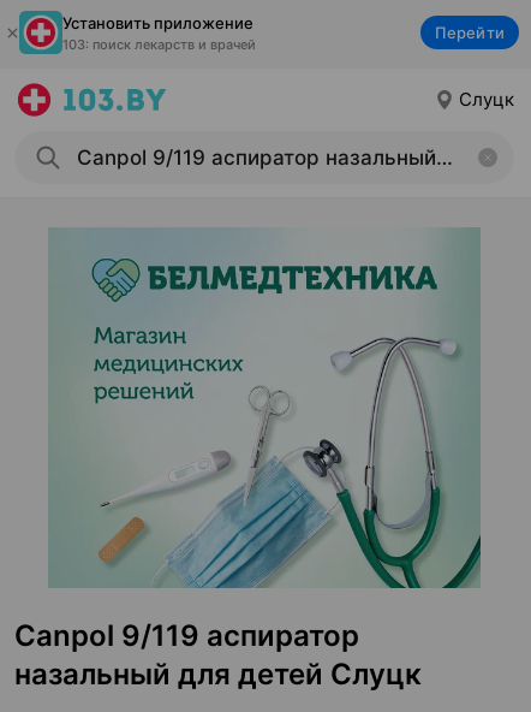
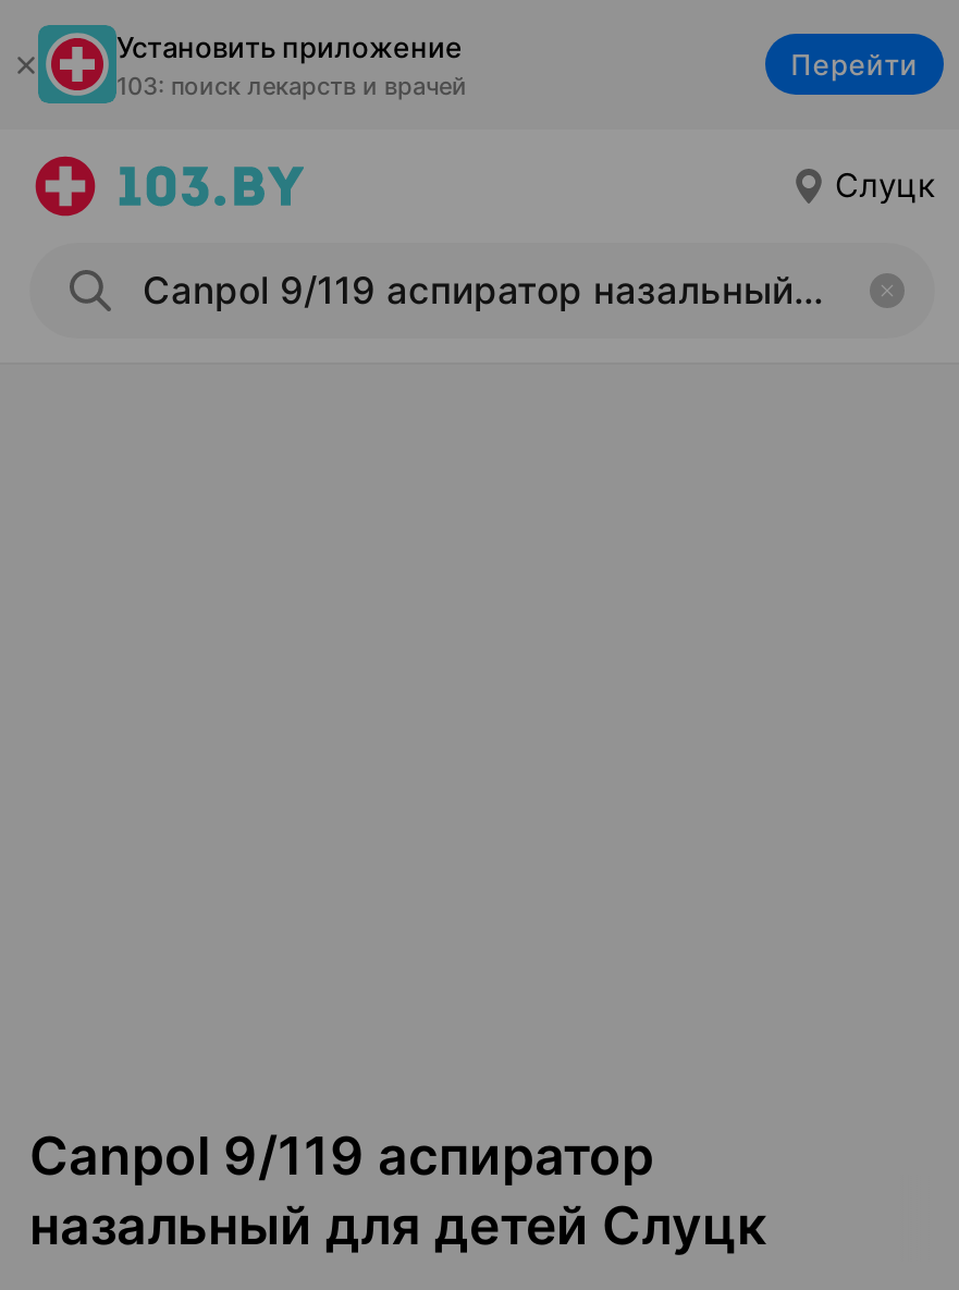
[48,227,482,589] [image] -> none

